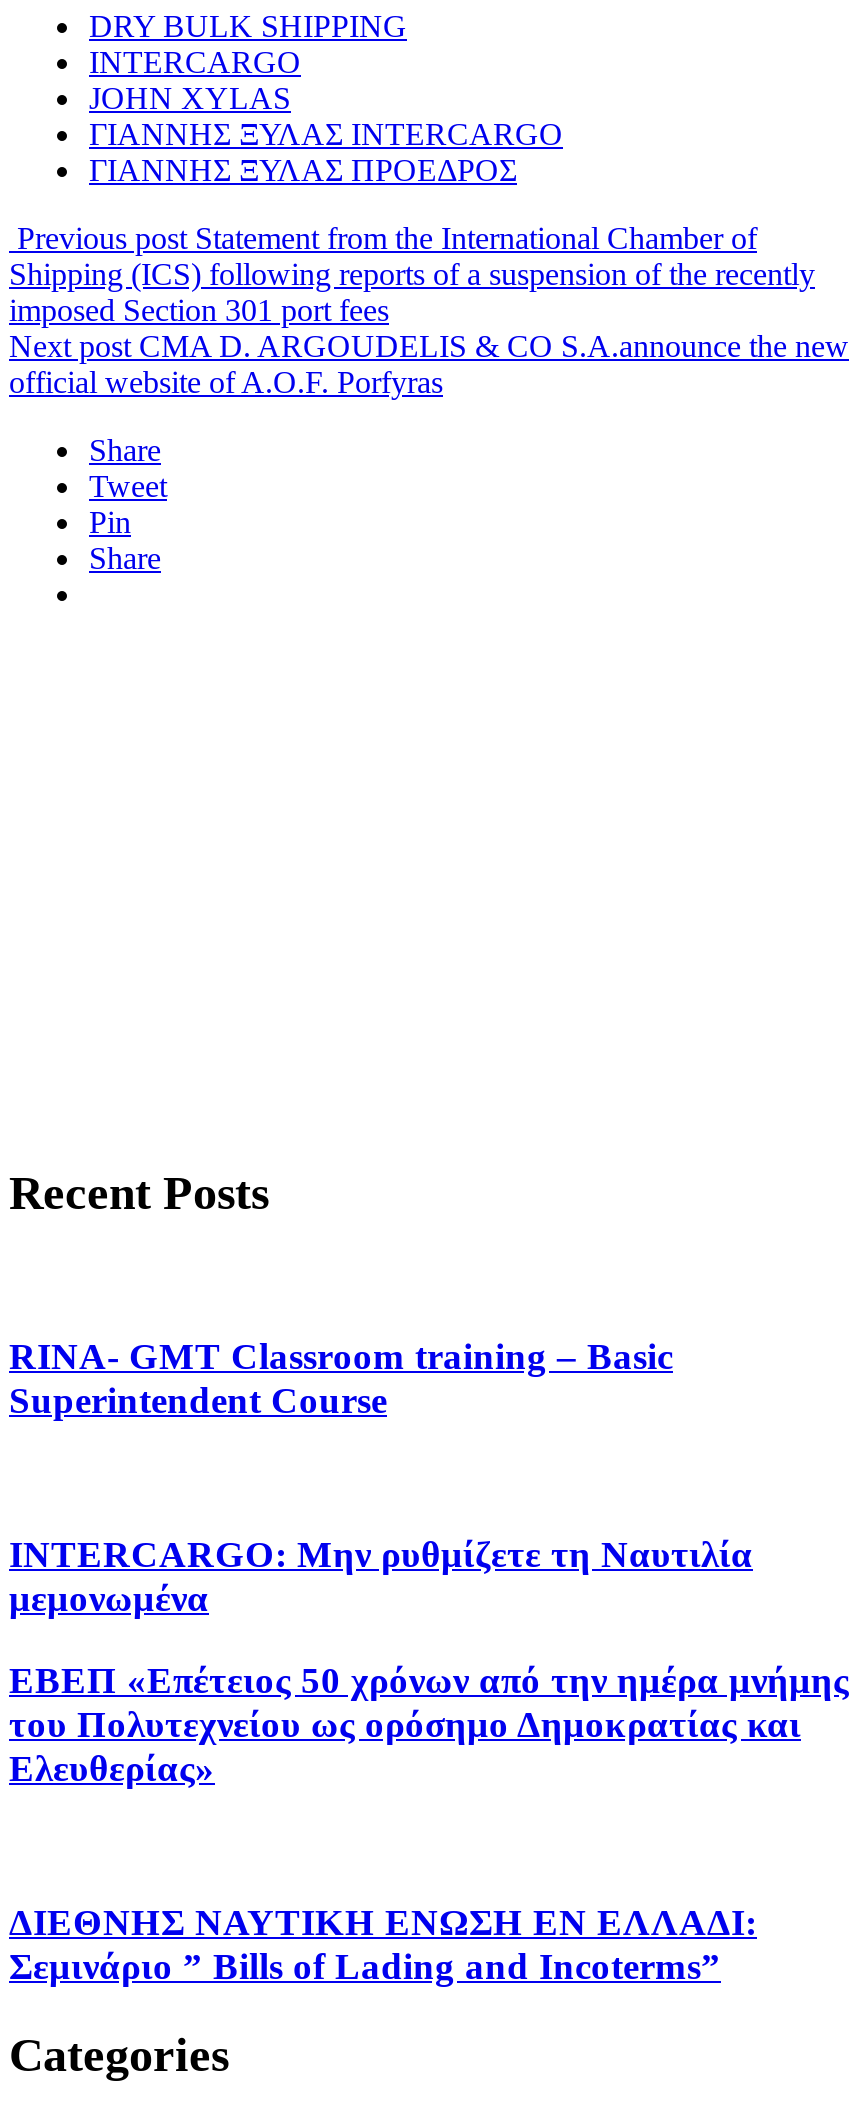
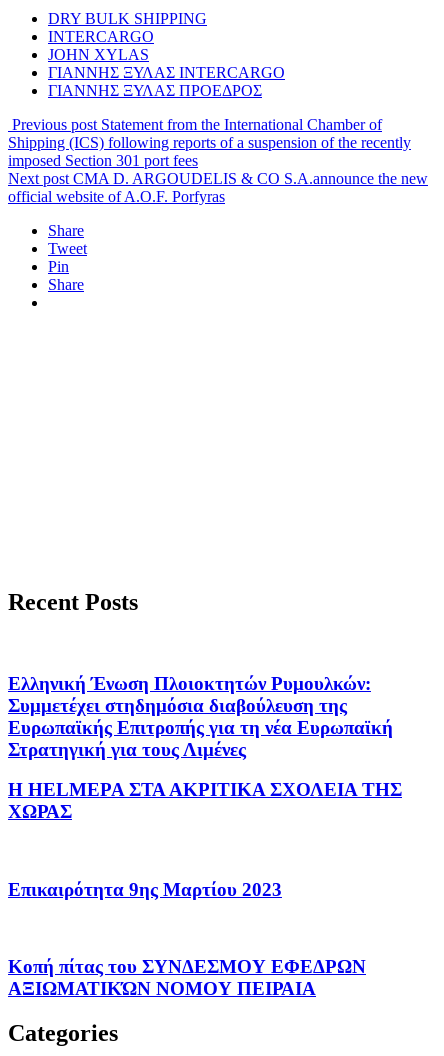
[9,1335,673,1421] RINA- GMT Classroom training – Basic | Superintendent Course -> [8,673,393,760] Ελληνική Ένωση Πλοιοκτητών Ρυμουλκών: | Συμμετέχει στηδημόσια διαβούλευση της | Ευρωπαϊκής Επιτροπής για τη νέα Ευρωπαϊκή | Στρατηγική για τους Λιμένες
[9,1533,753,1619] ΙNTERCARGO: Μην ρυθμίζετε τη Ναυτιλία | μεμονωμένα -> [8,779,402,822] Η HELMEPA ΣΤΑ ΑΚΡΙΤΙΚΑ ΣΧΟΛΕΙΑ ΤΗΣ | ΧΩΡΑΣ
[9,1659,849,1789] ΕΒΕΠ «Επέτειος 50 χρόνων από την ημέρα μνήμης | του Πολυτεχνείου ως ορόσημο Δημοκρατίας και | Ελευθερίας» -> [8,879,282,900] Επικαιρότητα 9ης Μαρτίου 2023
[9,1902,757,1988] ΔΙΕΘΝΗΣ ΝΑΥΤΙΚΗ ΕΝΩΣΗ ΕΝ ΕΛΛΑΔΙ: | Σεμινάριο ” Bills of Lading and Incoterms” -> [8,956,366,999] Κοπή πίτας του ΣΥΝΔΕΣΜΟΥ ΕΦΕΔΡΩΝ | ΑΞΙΩΜΑΤΙΚΏΝ ΝΟΜΟΥ ΠΕΙΡΑΙΑ

